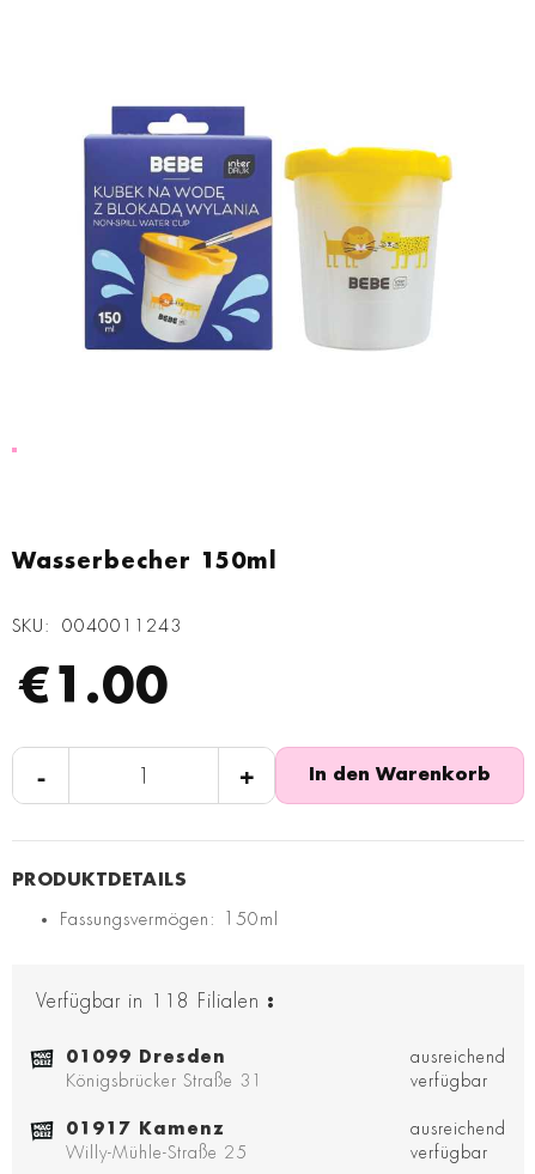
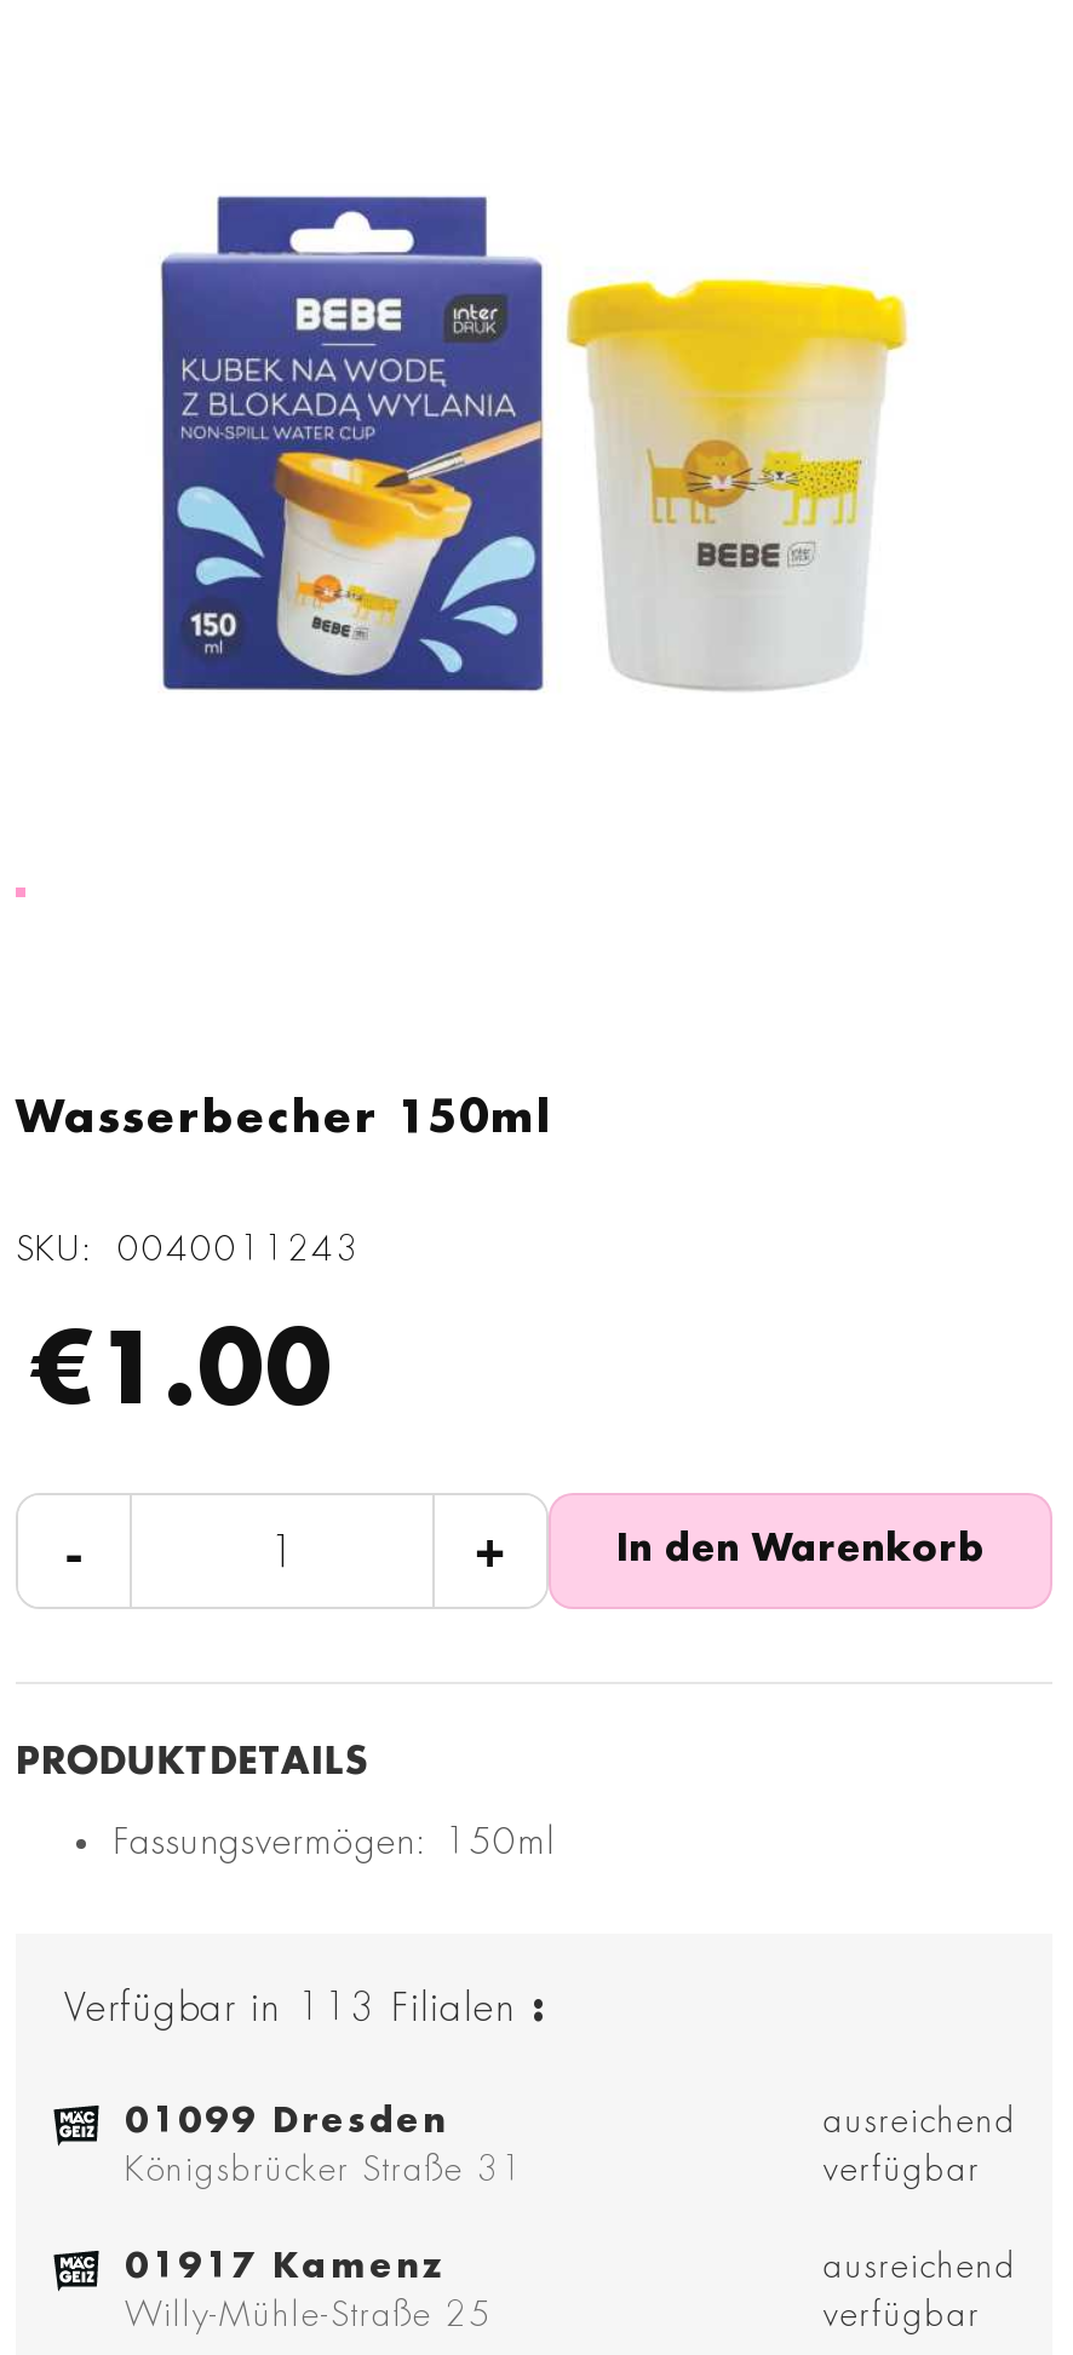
[36,992,275,1011] Verfügbar in 118 Filialen : -> [64,1990,549,2028] Verfügbar in 113 Filialen :

